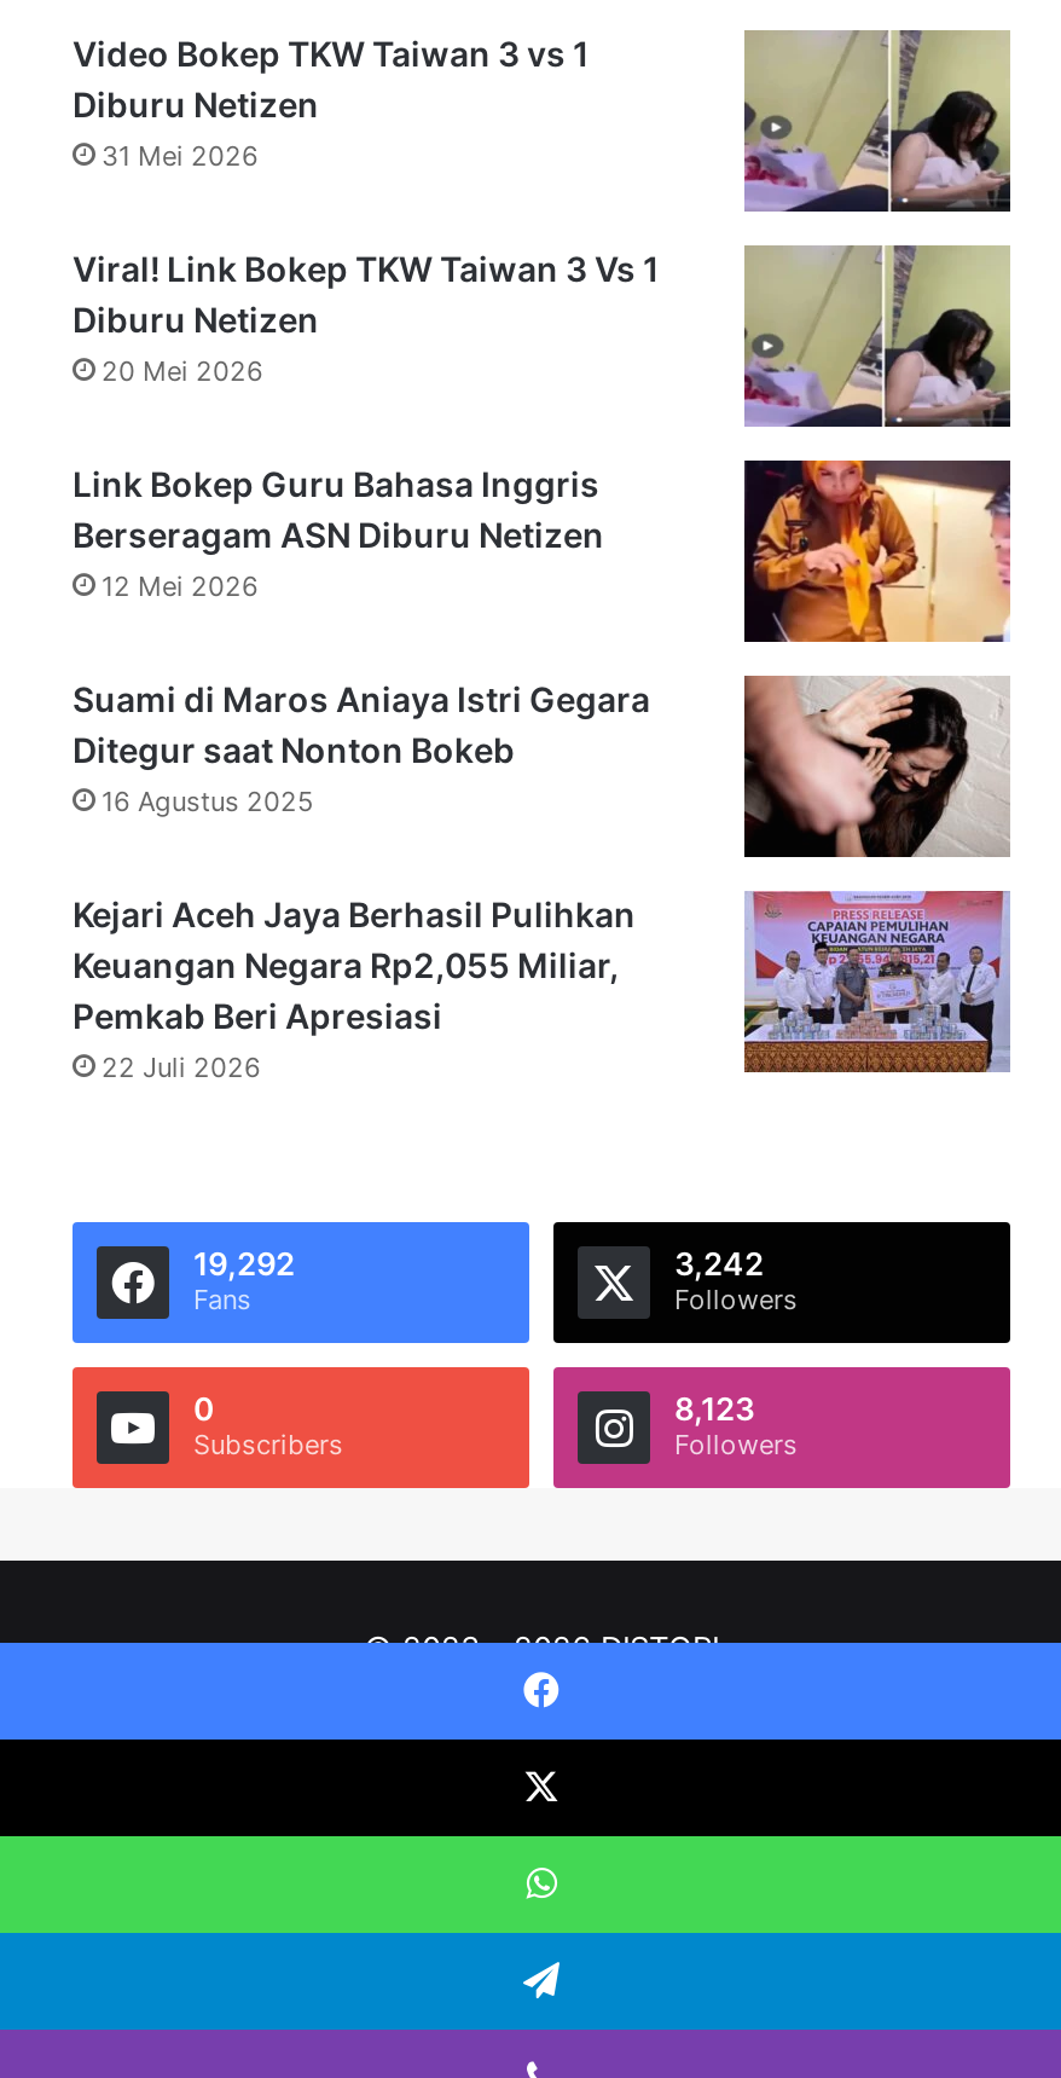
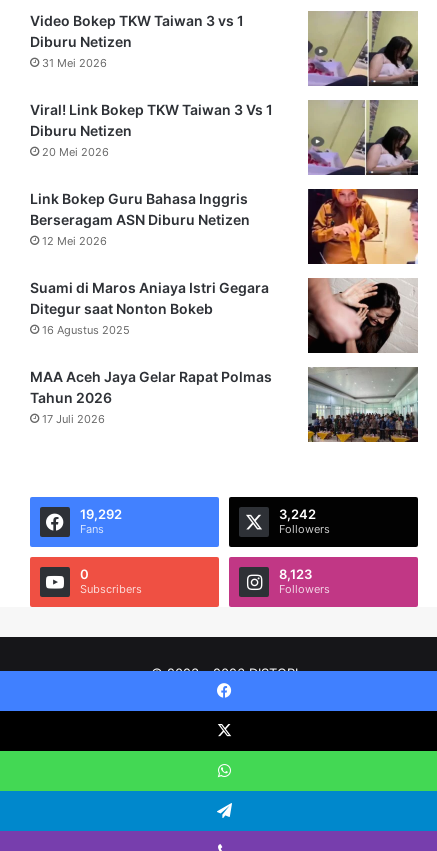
[73,894,636,1085] Kejari Aceh Jaya Berhasil Pulihkan | Keuangan Negara Rp2,055 Miliar, | Pemkab Beri Apresiasi | 22 Juli 2026 -> [30,368,272,426] MAA Aceh Jaya Gelar Rapat Polmas | Tahun 2026 | 17 Juli 2026
[744,890,1008,1073] [image] -> [307,366,418,443] [image]

